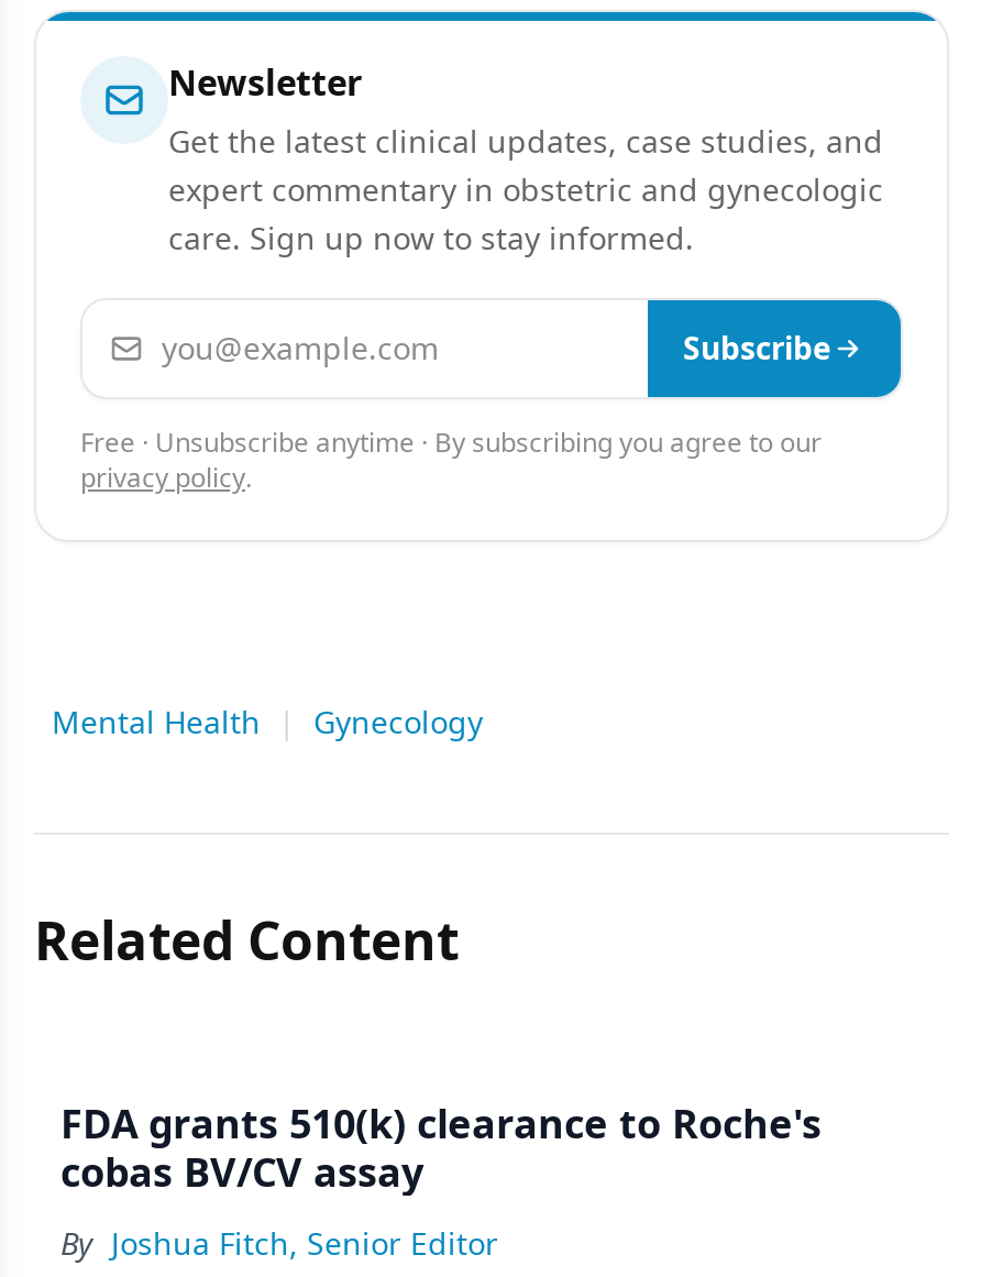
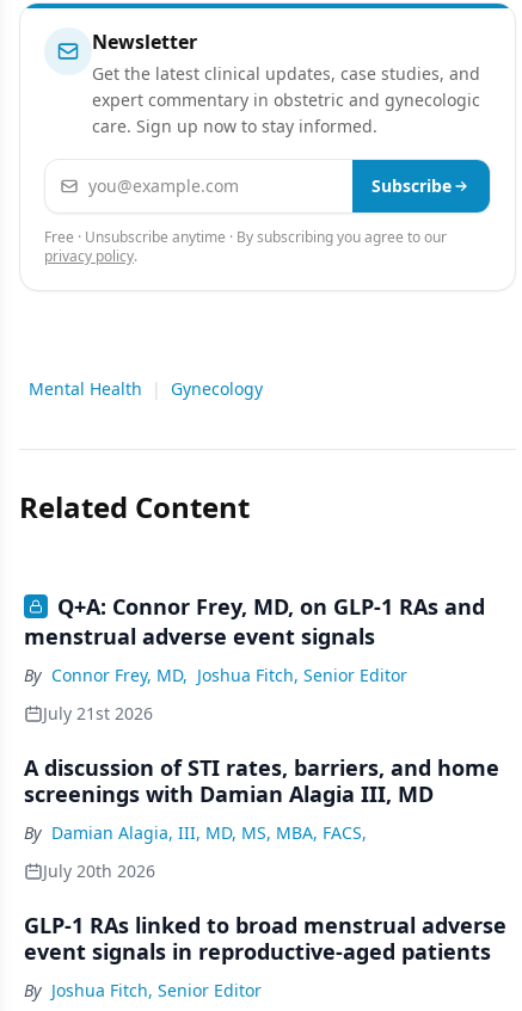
[60,1097,822,1198] FDA grants 510(k) clearance to Roche's | cobas BV/CV assay -> [24,592,506,966] Q+A: Connor Frey, MD, on GLP-1 RAs and | menstrual adverse event signals | By Connor Frey, MD, Joshua Fitch, Senior Editor | July 21st 2026 | A discussion of STI rates, barriers, and home | screenings with Damian Alagia III, MD | By Damian Alagia, III, MD, MS, MBA, FACS, | July 20th 2026 | GLP-1 RAs linked to broad menstrual adverse | event signals in reproductive-aged patients

